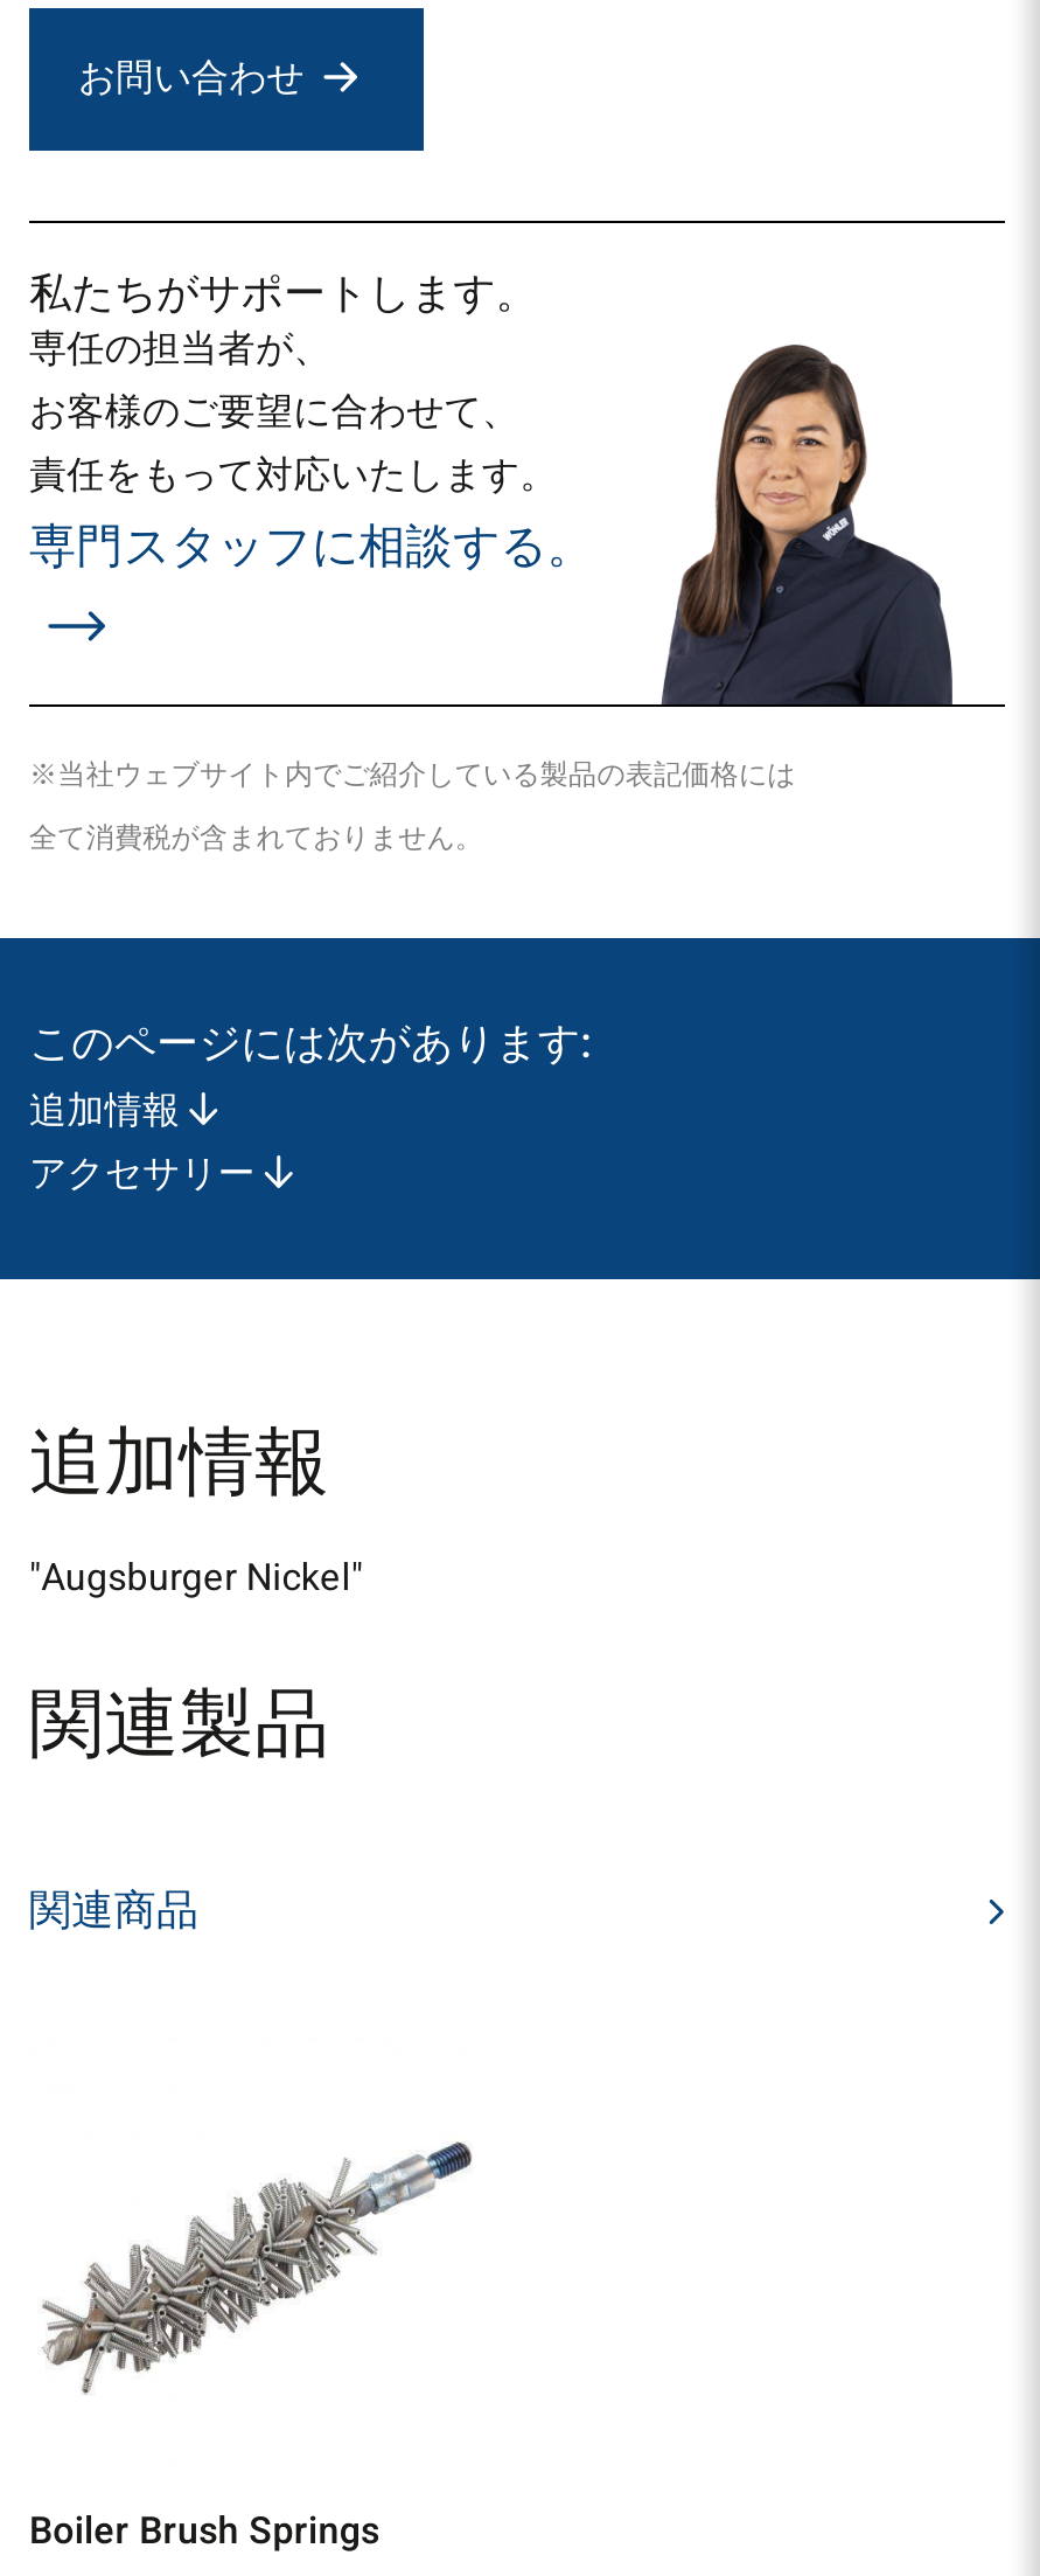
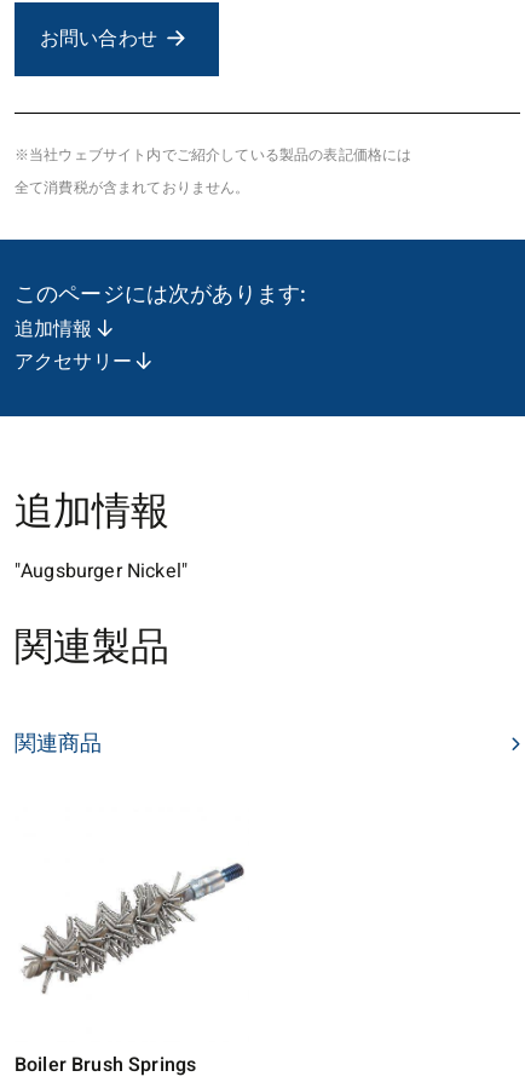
[27,263,1007,709] [image] | 私たちがサポートします。 | 専任の担当者が、 | お客様のご要望に合わせて、 | 責任をもって対応いたします。 | 専門スタッフに相談する。 -> none

